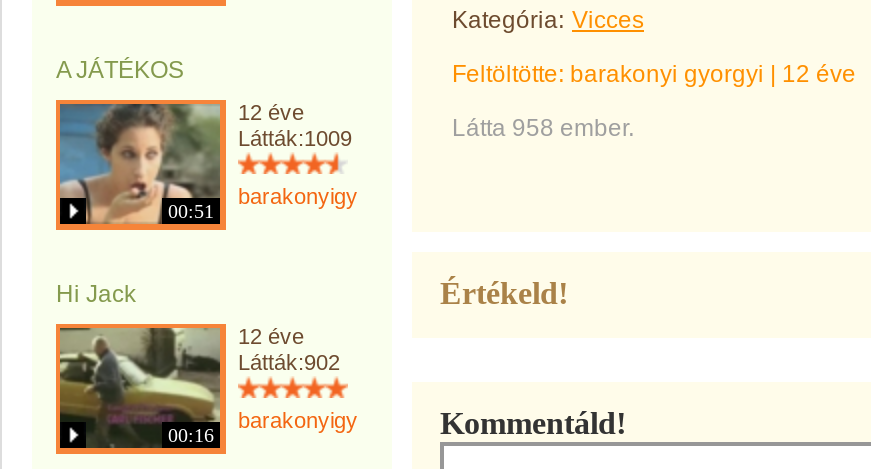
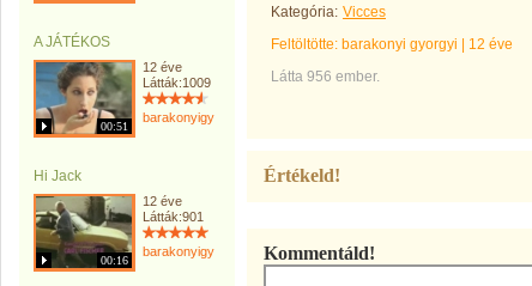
[452,114,634,142] Látta 958 ember. -> [271,68,380,85] Látta 956 ember.
[238,350,340,374] Látták:902 -> [143,209,204,224] Látták:901

